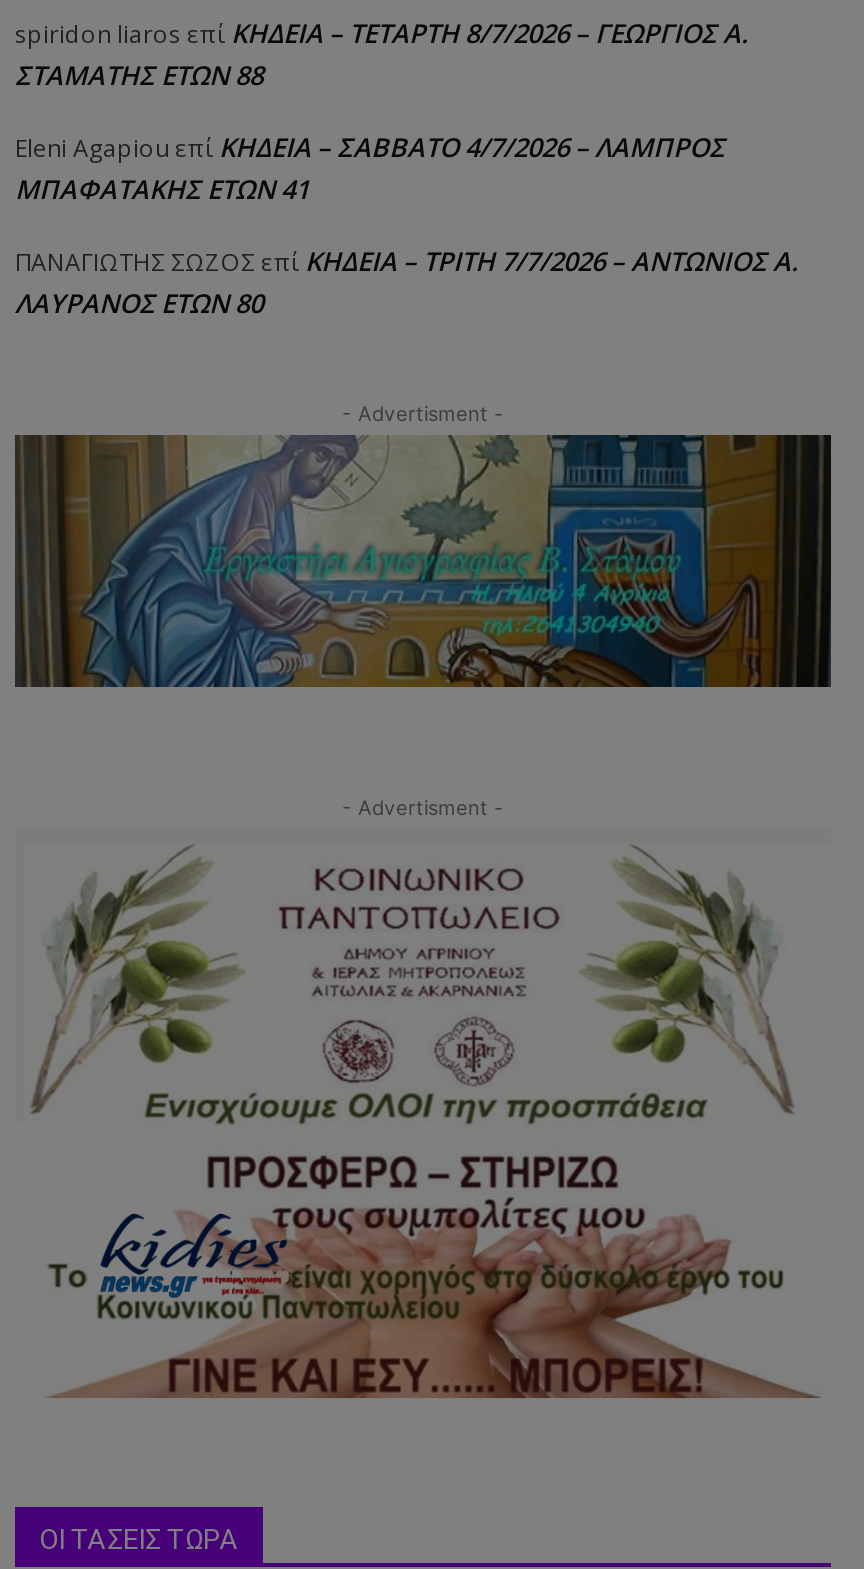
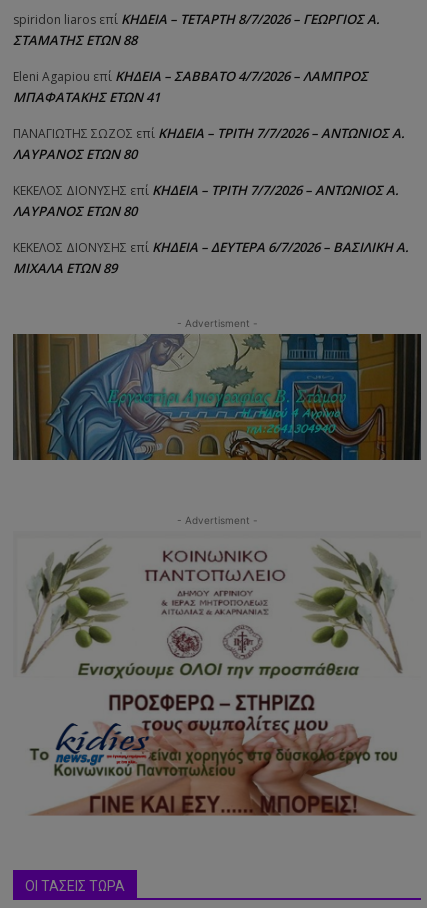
none -> [13,180,409,276] ΚΕΚΕΛΟΣ ΔΙΟΝΥΣΗΣ επί ΚΗΔΕΙΑ – ΤΡΙΤΗ 7/7/2026 – ΑΝΤΩΝΙΟΣ Α. | ΛΑΥΡΑΝΟΣ ΕΤΩΝ 80 | ΚΕΚΕΛΟΣ ΔΙΟΝΥΣΗΣ επί ΚΗΔΕΙΑ – ΔΕΥΤΕΡΑ 6/7/2026 – ΒΑΣΙΛΙΚΗ Α. | ΜΙΧΑΛΑ ΕΤΩΝ 89

